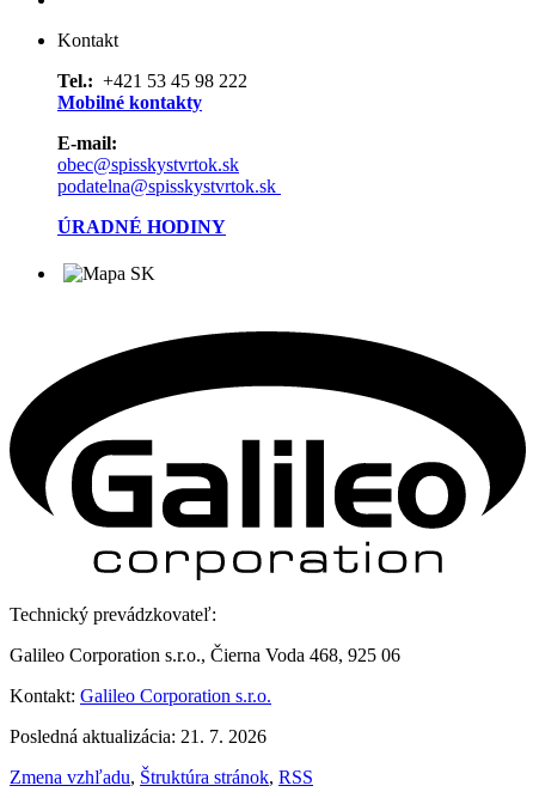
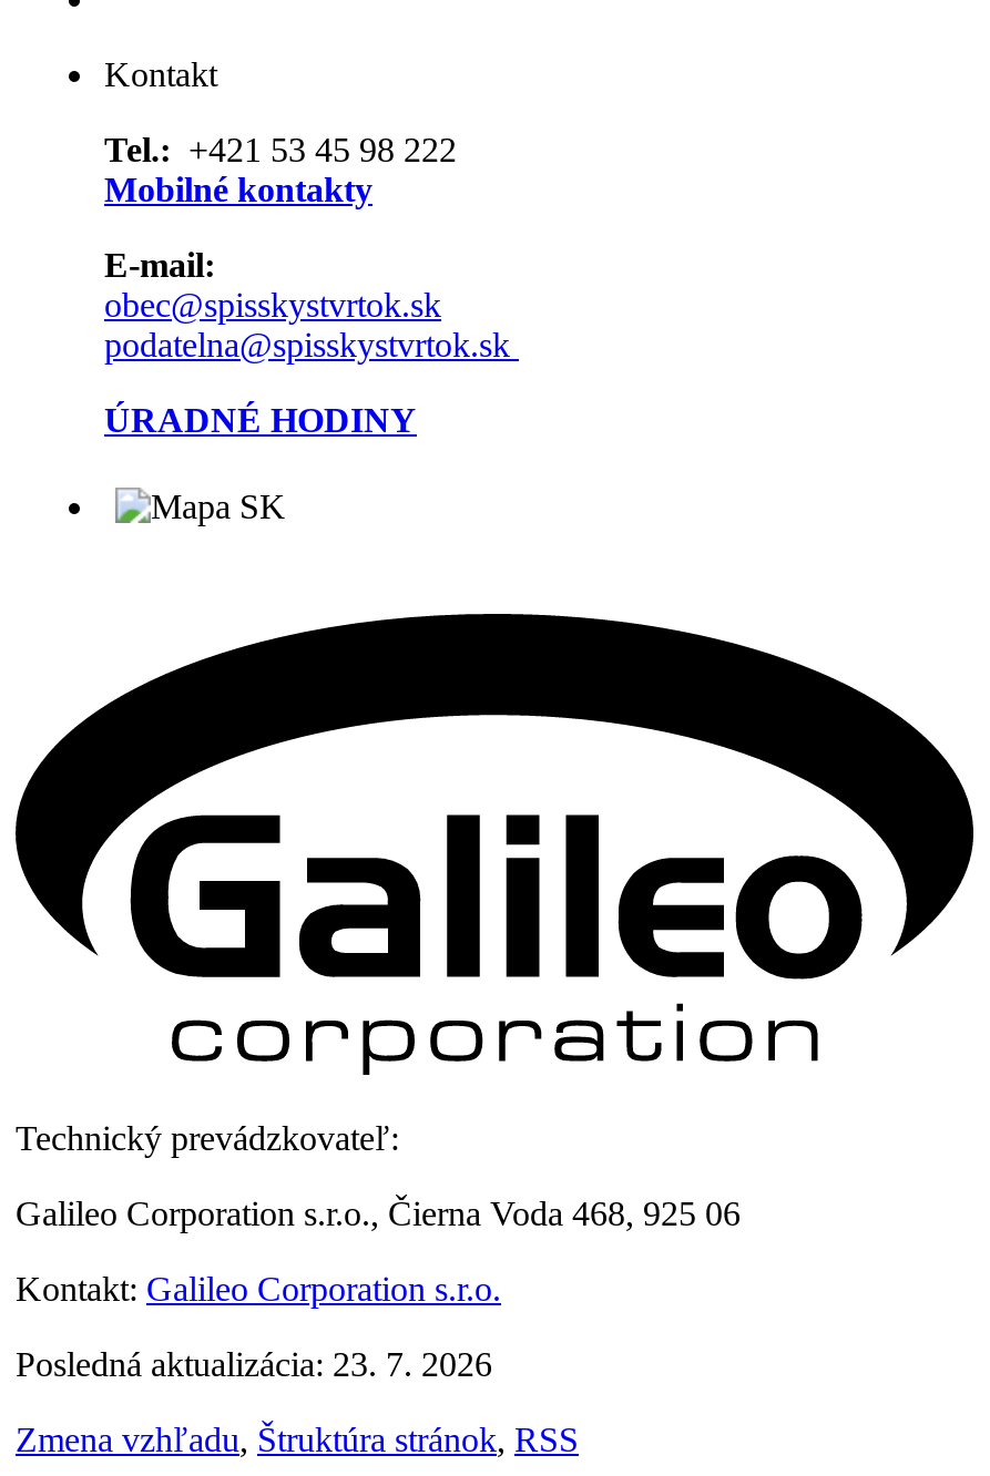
[10,726,266,747] Posledná aktualizácia: 21. 7. 2026 -> [16,1345,492,1383] Posledná aktualizácia: 23. 7. 2026

